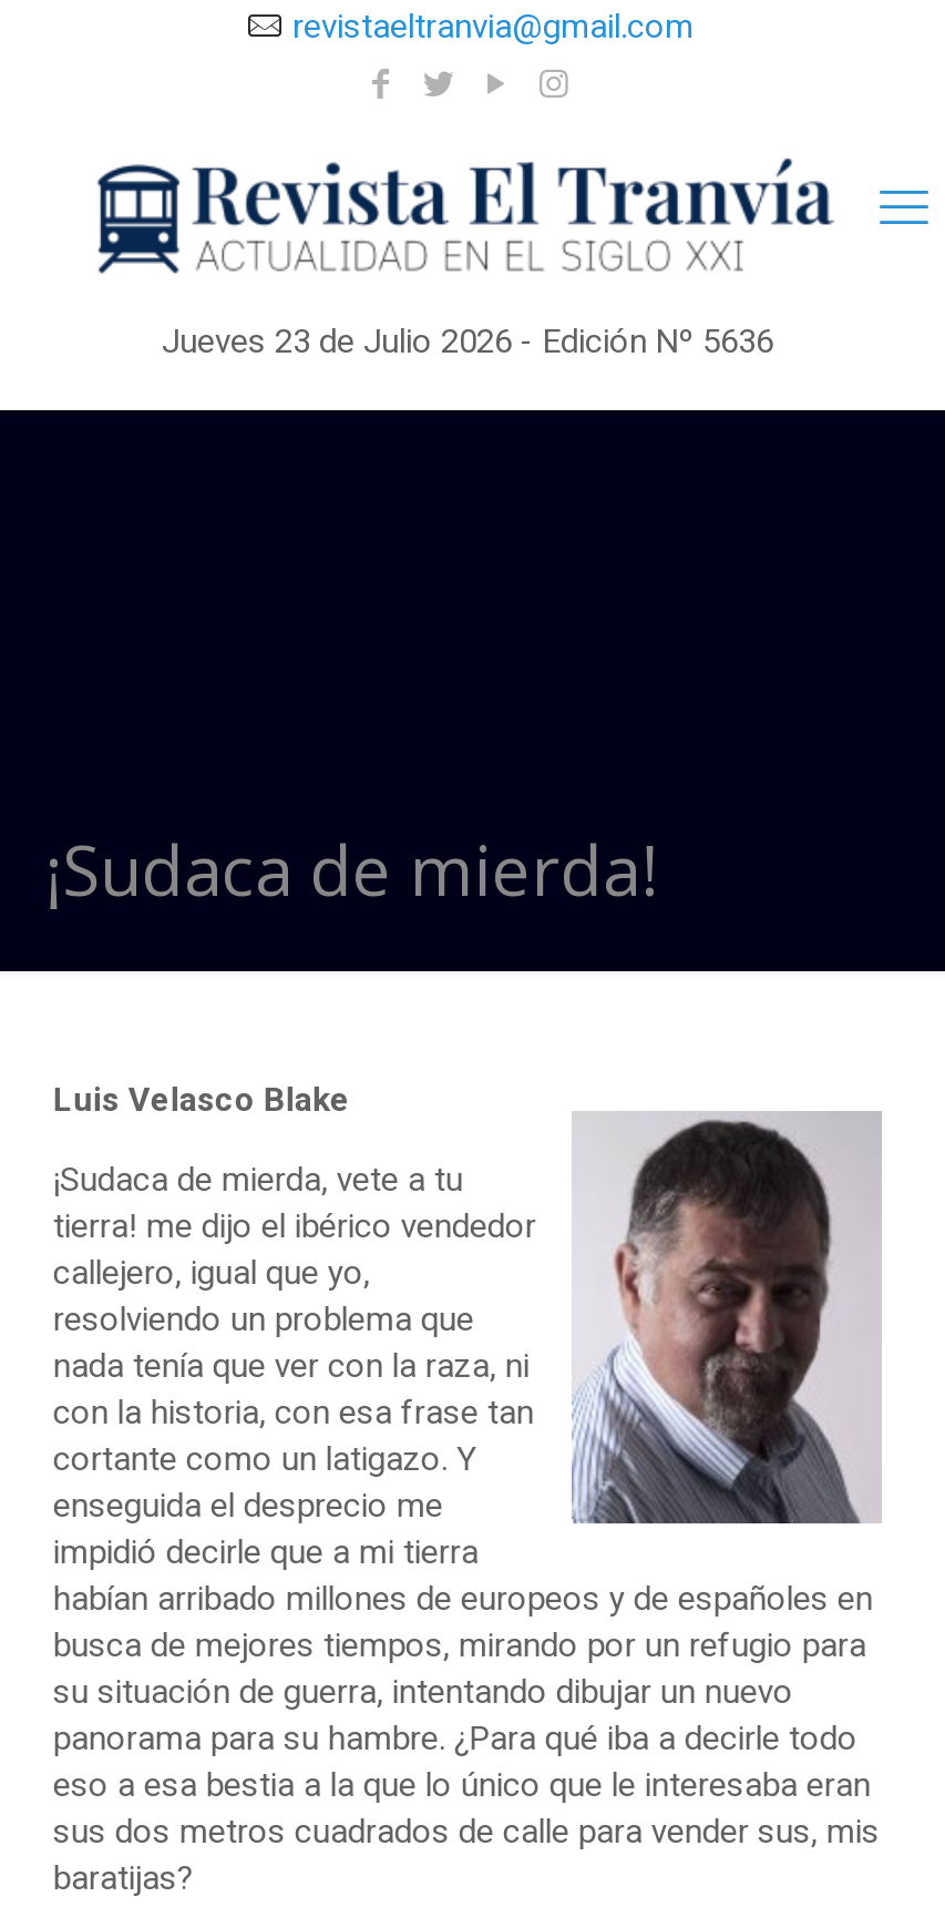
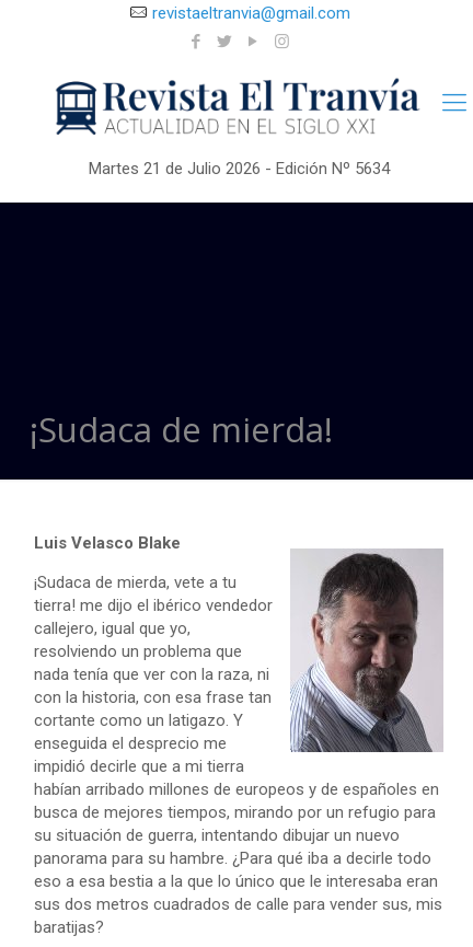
[162,321,773,361] Jueves 23 de Julio 2026 - Edición Nº 5636 -> [88,159,389,178] Martes 21 de Julio 2026 - Edición Nº 5634

